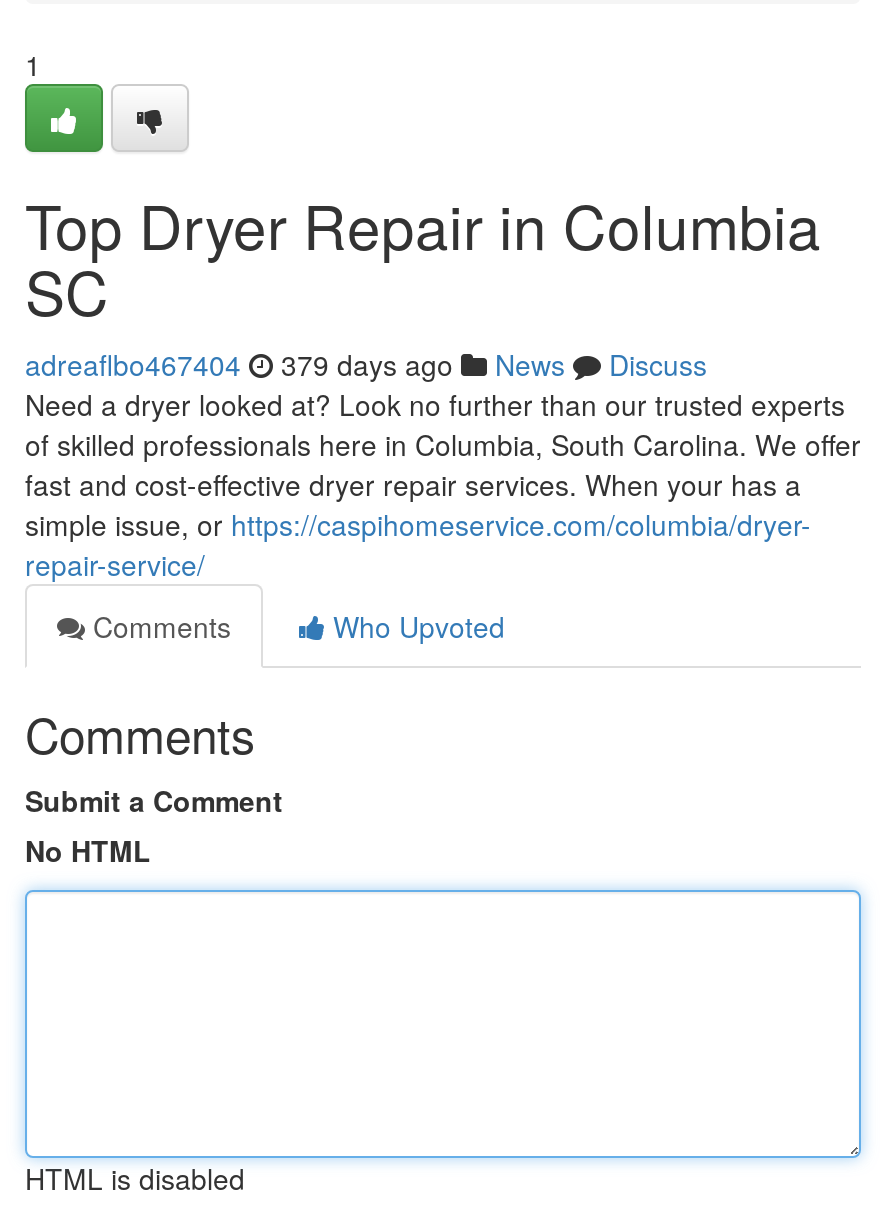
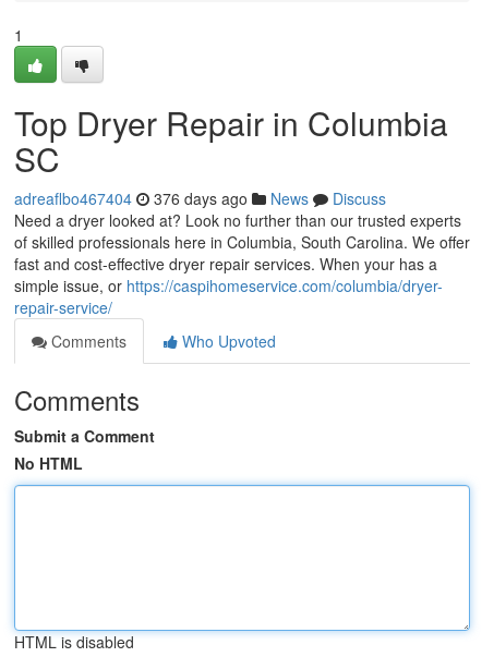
[25,344,707,384] adreaflbo467404 379 days ago News Discuss -> [14,187,386,209] adreaflbo467404 376 days ago News Discuss

